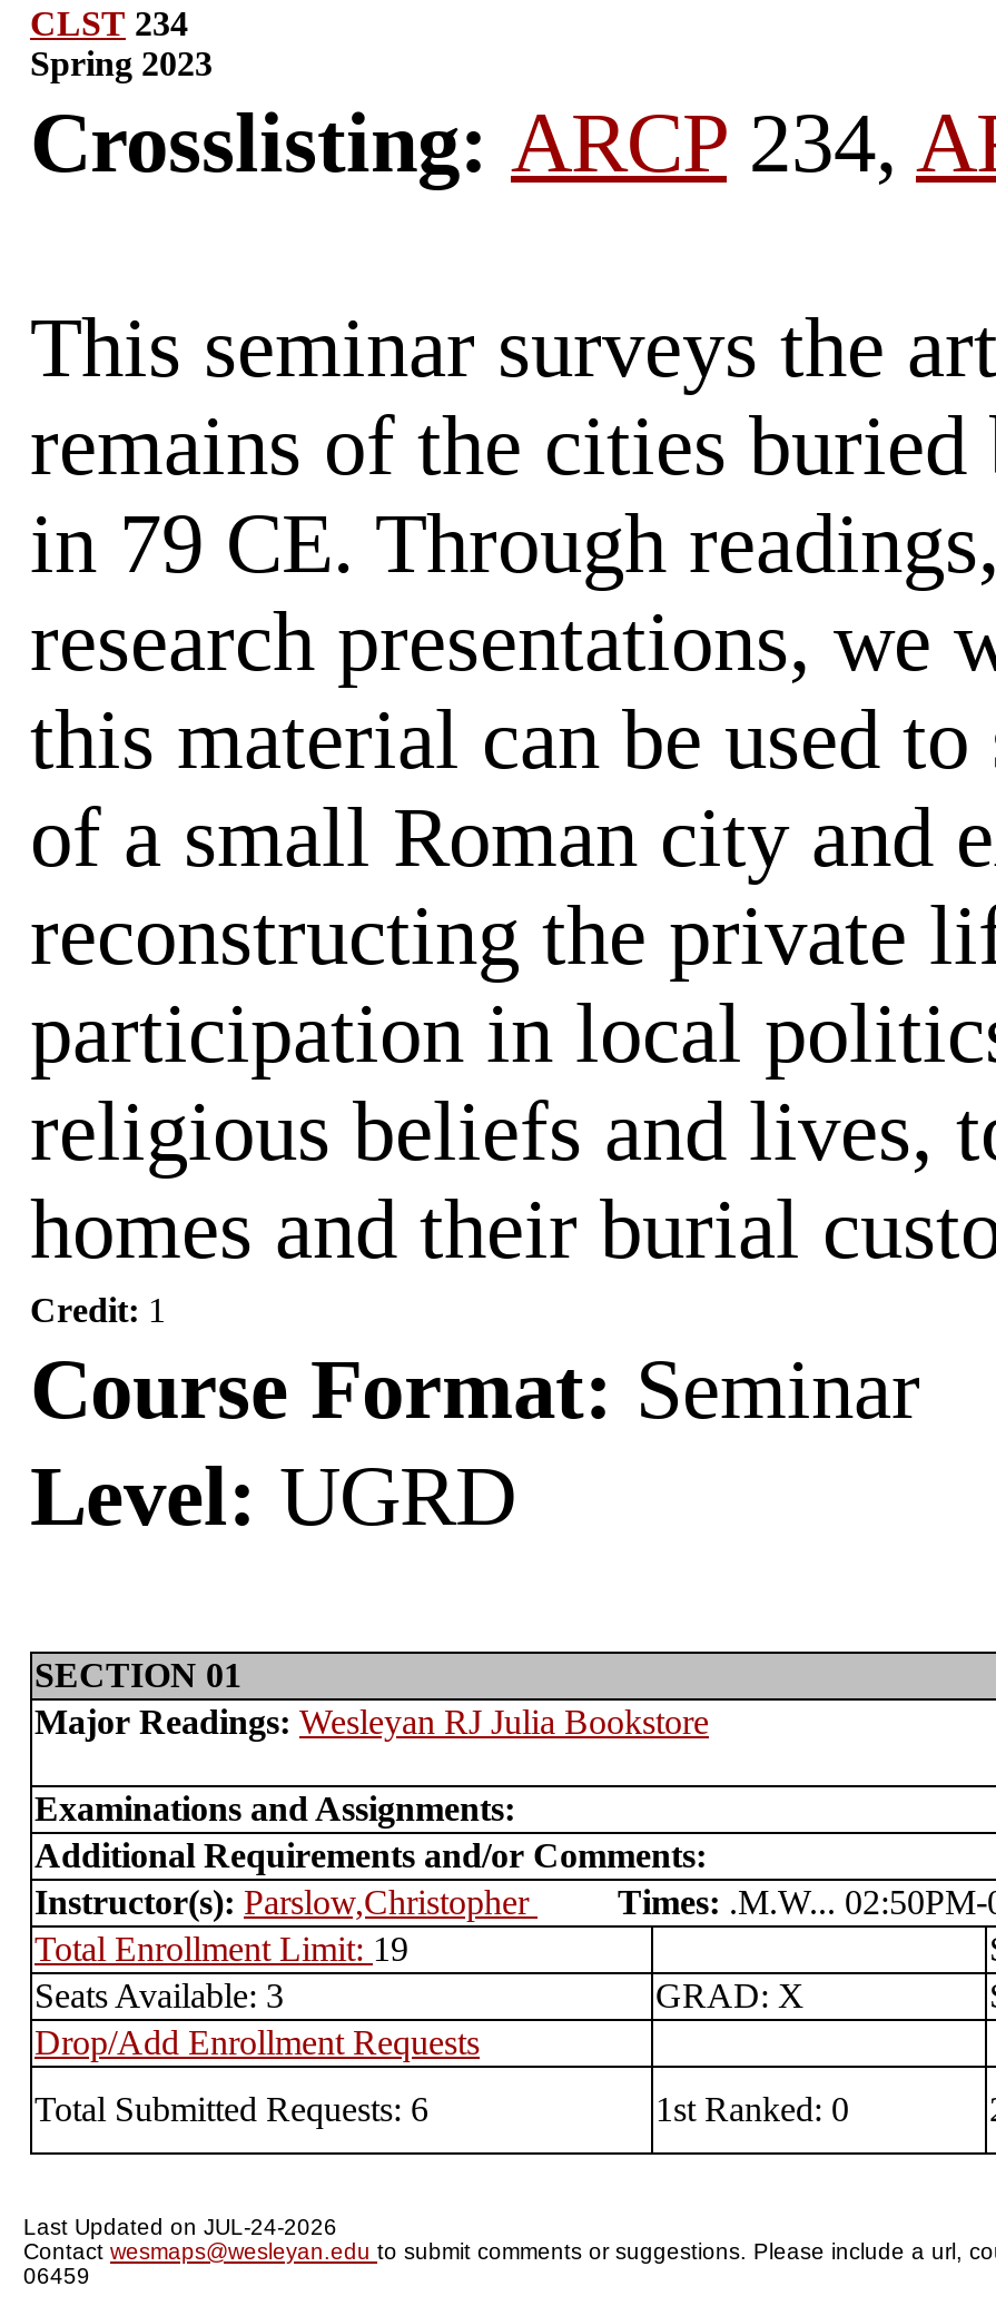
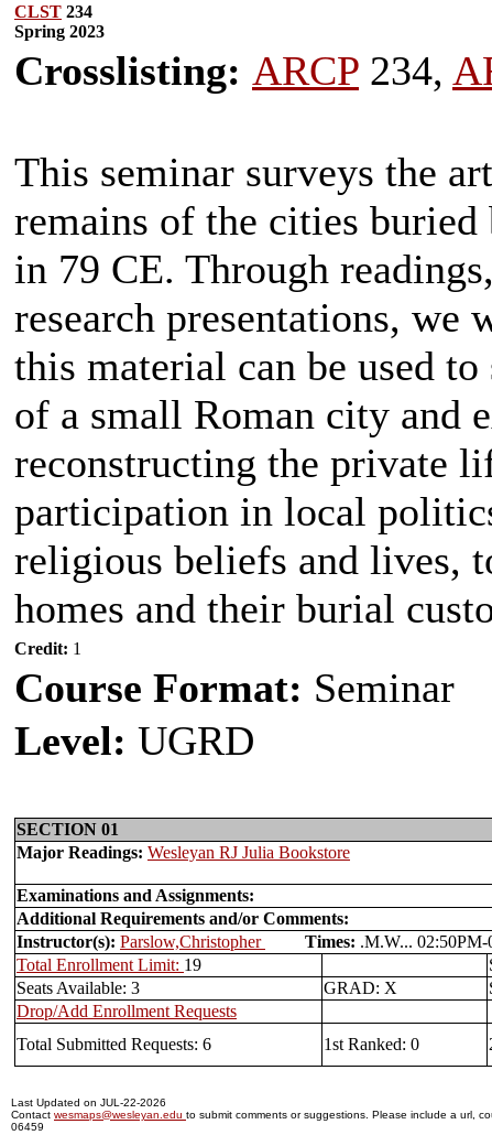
[23,2215,337,2239] Last Updated on JUL-24-2026 -> [11,1096,166,1109] Last Updated on JUL-22-2026

